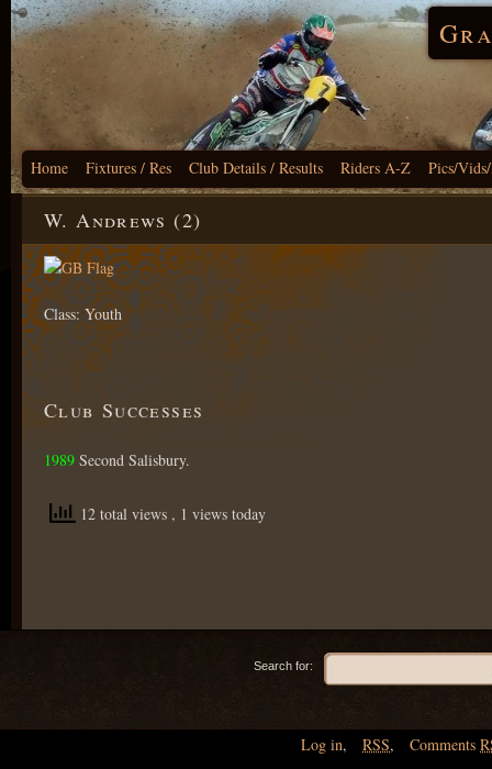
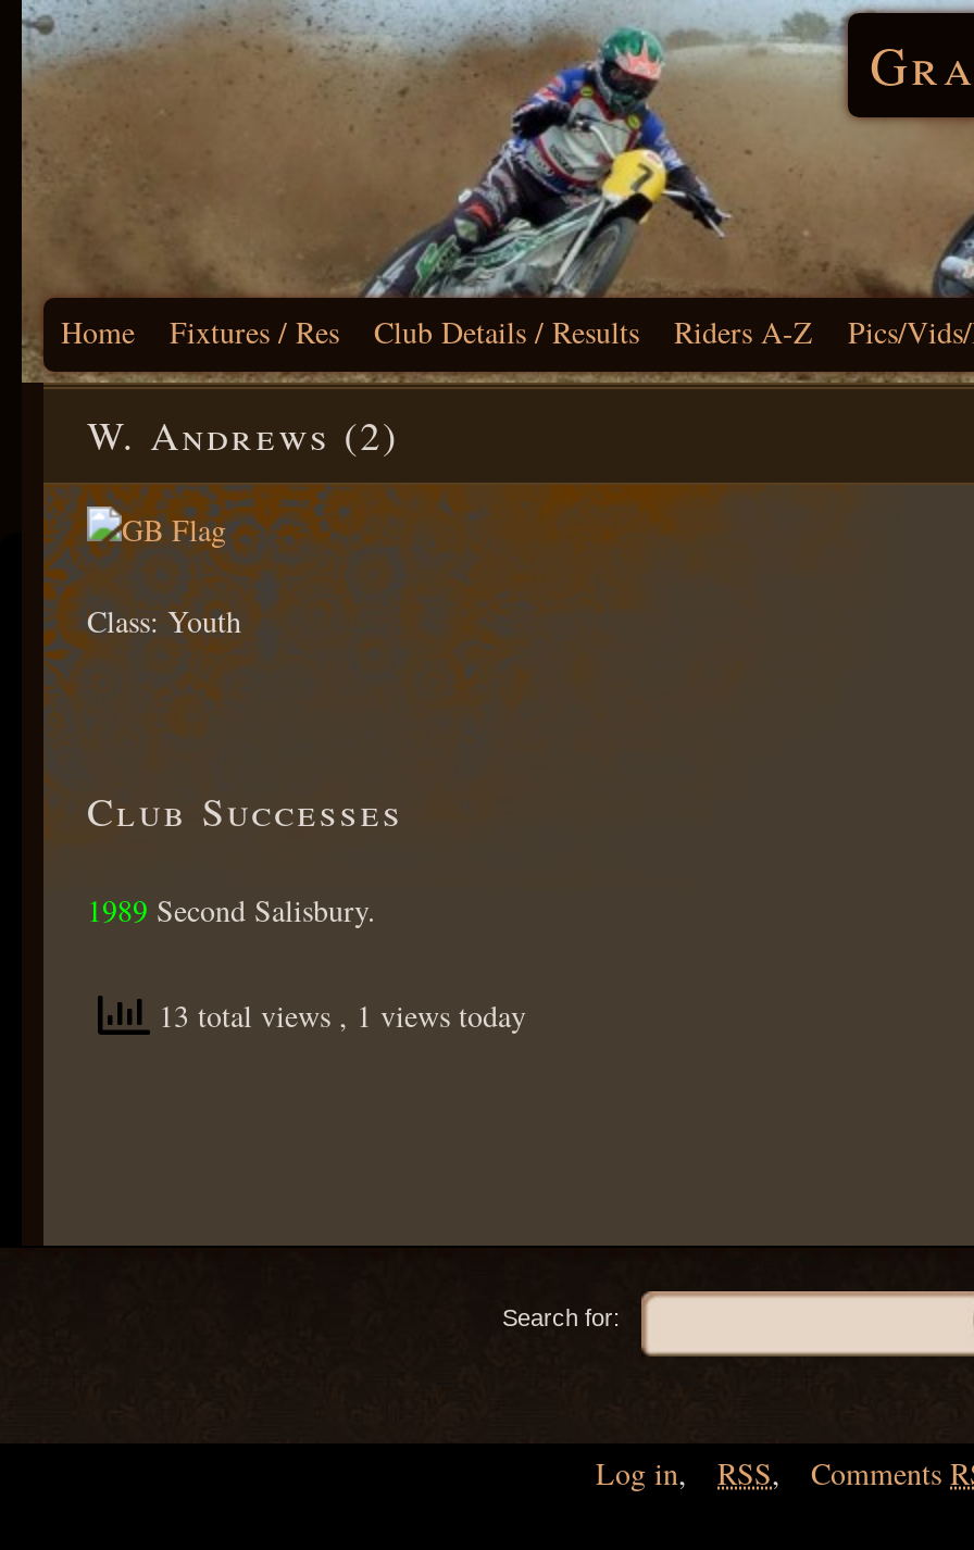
[76,503,266,524] 12 total views, 1 views today -> [150,996,526,1037] 13 total views, 1 views today

